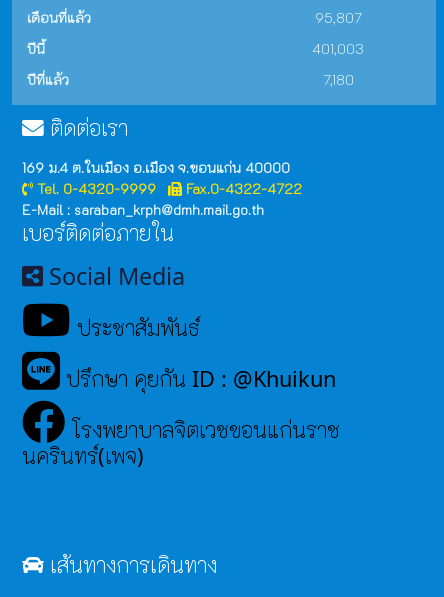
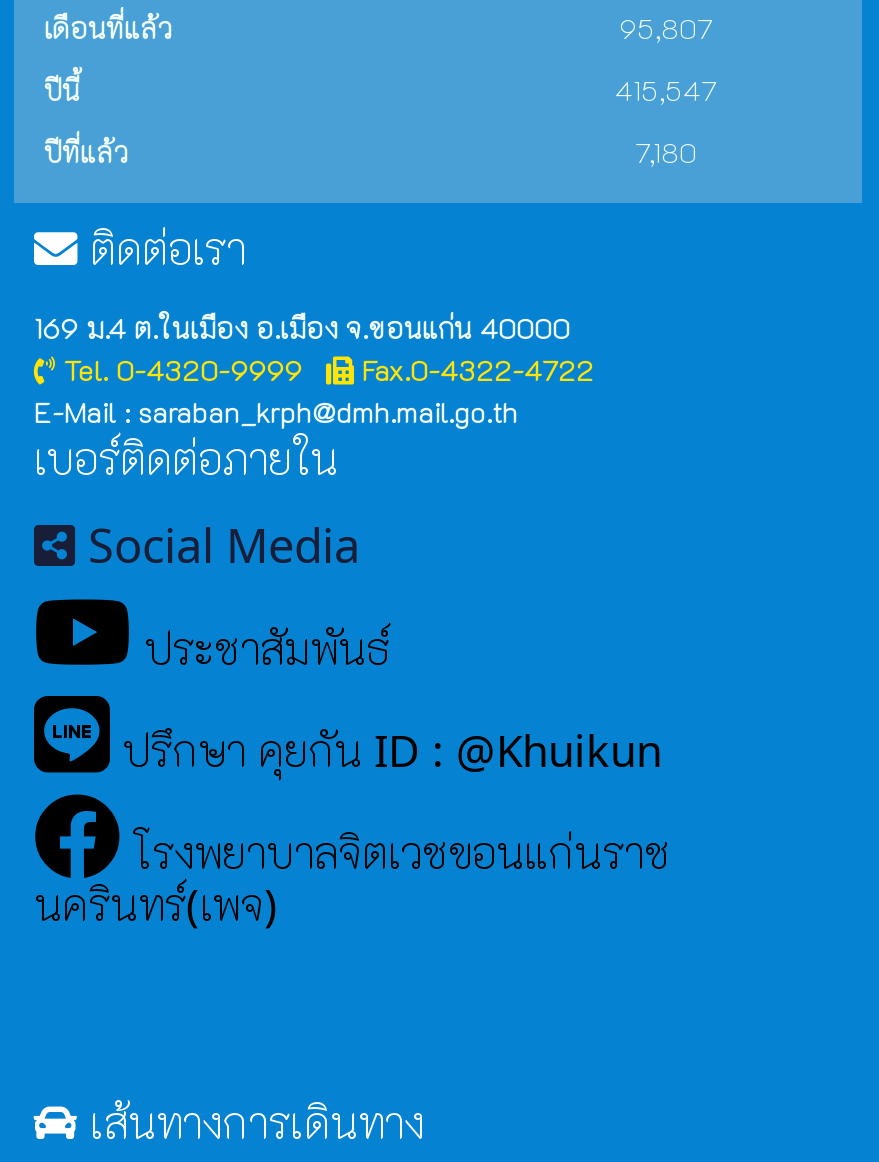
[312,39,364,58] 401,003 -> [615,71,717,109] 415,547

